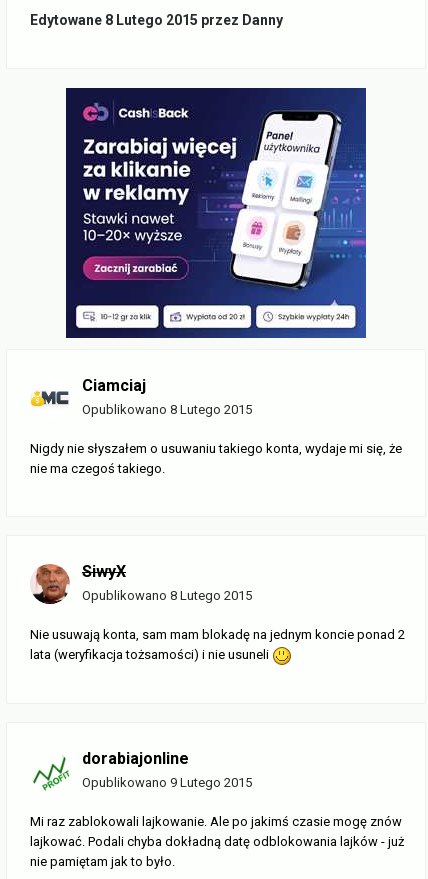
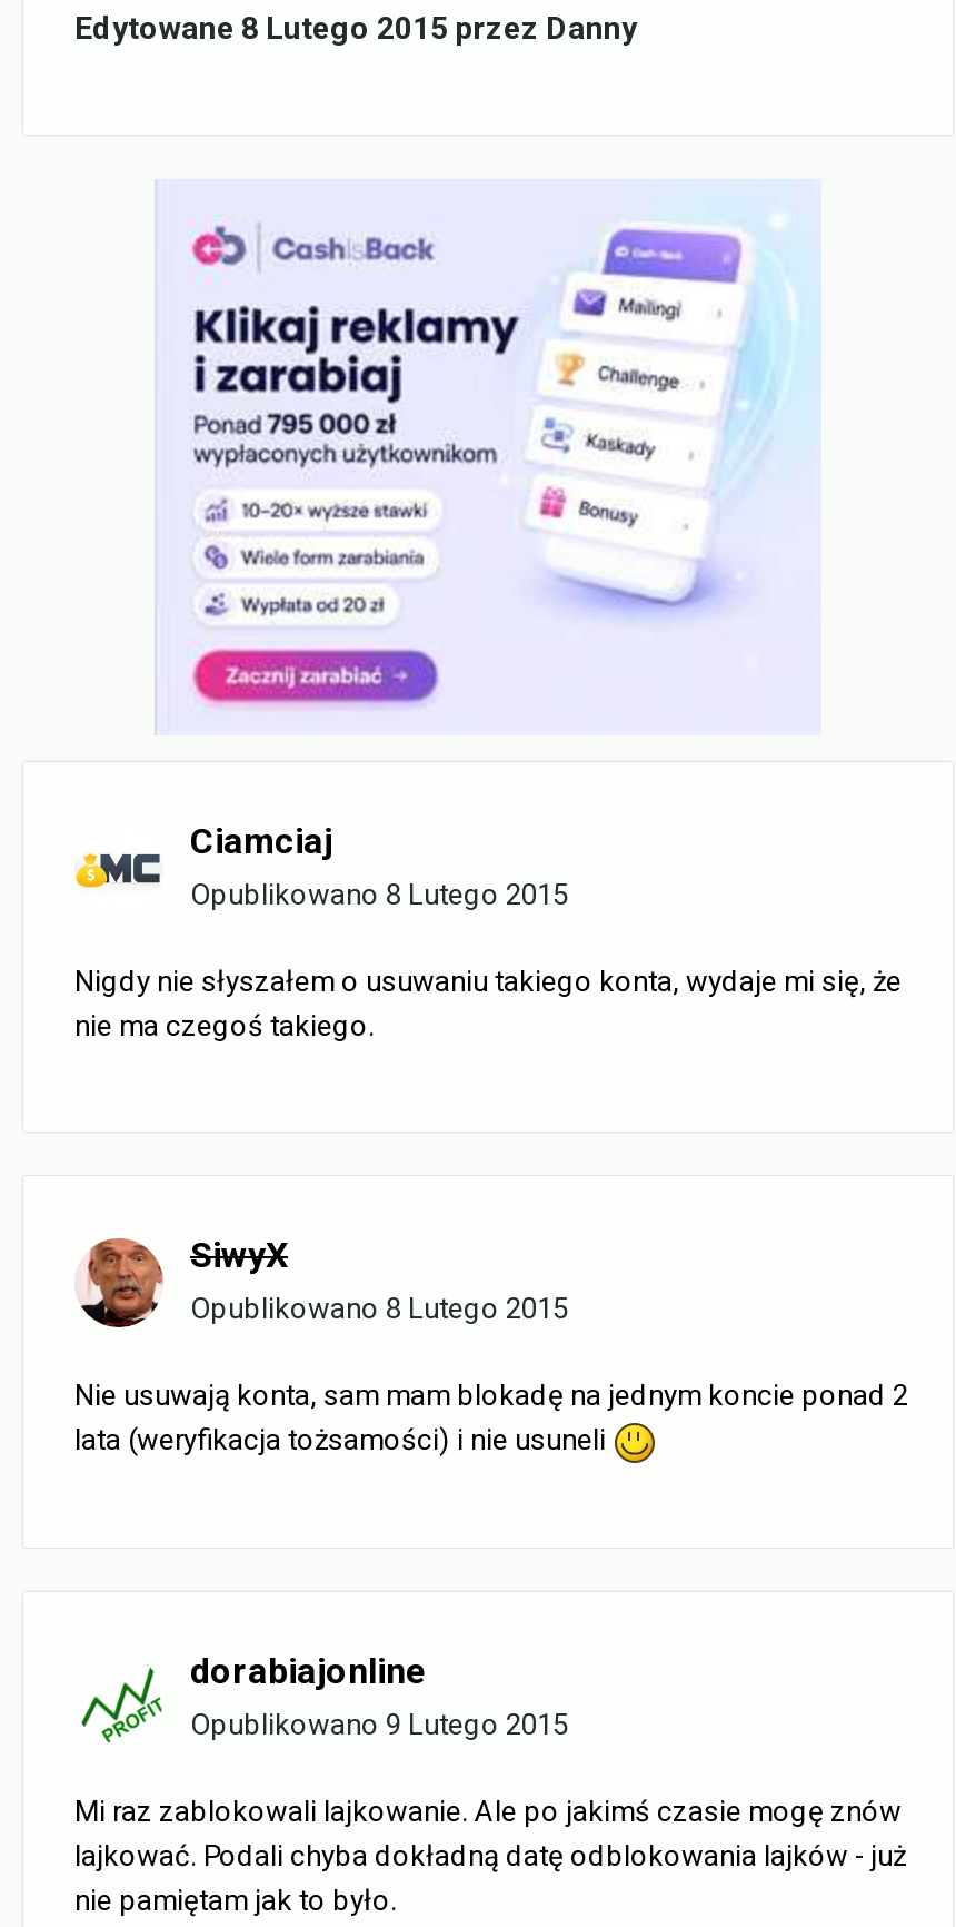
[65,87,367,339] [image] -> [155,179,821,735] [image]

